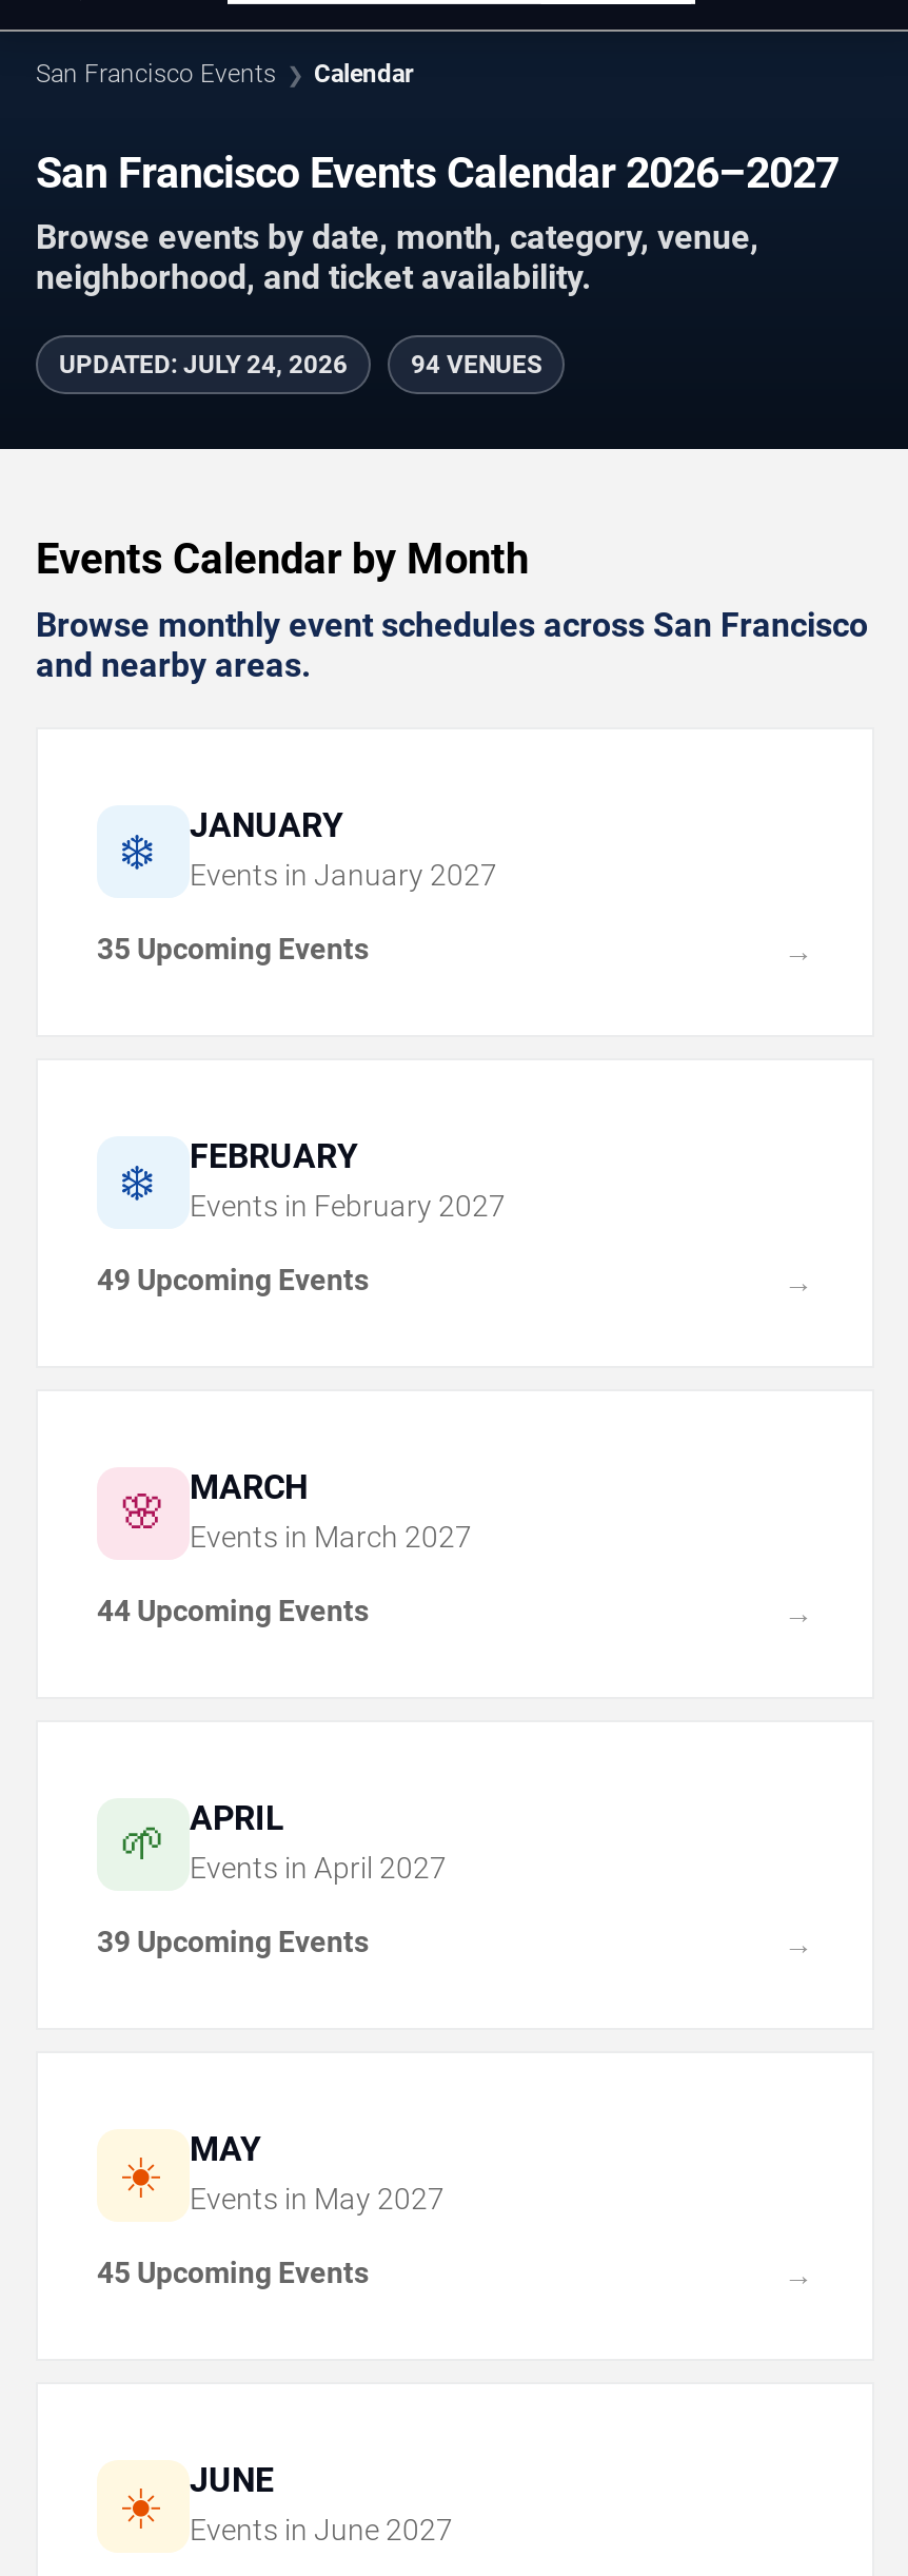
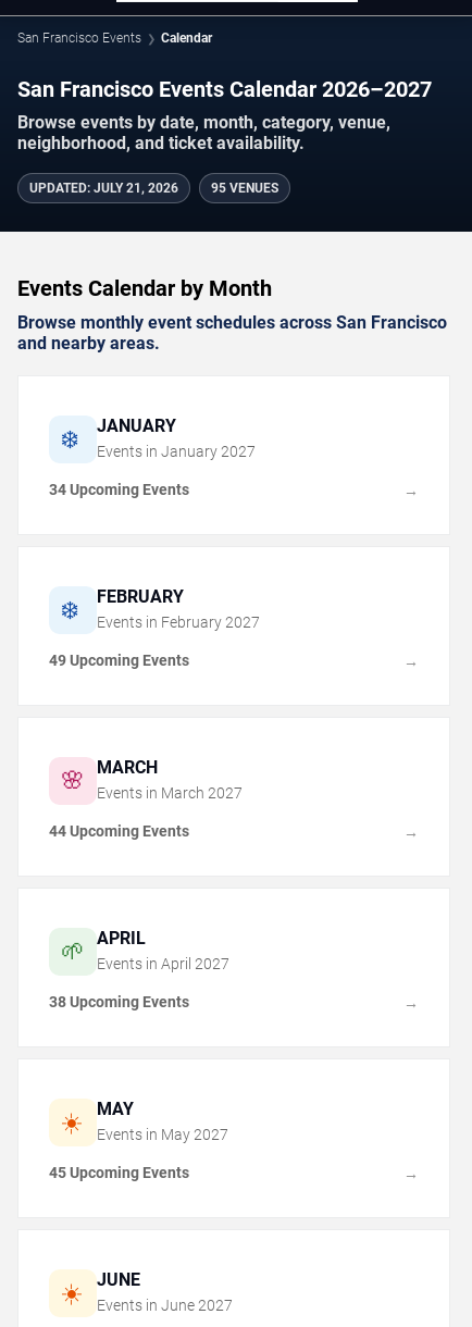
[59,351,348,380] UPDATED: JULY 24, 2026 -> [29,181,178,196] UPDATED: JULY 21, 2026
[411,351,541,380] 94 VENUES -> [211,181,278,196] 95 VENUES
[97,933,369,967] 35 Upcoming Events -> [49,481,189,499] 34 Upcoming Events
[97,1926,369,1959] 39 Upcoming Events -> [49,994,189,1011] 38 Upcoming Events

